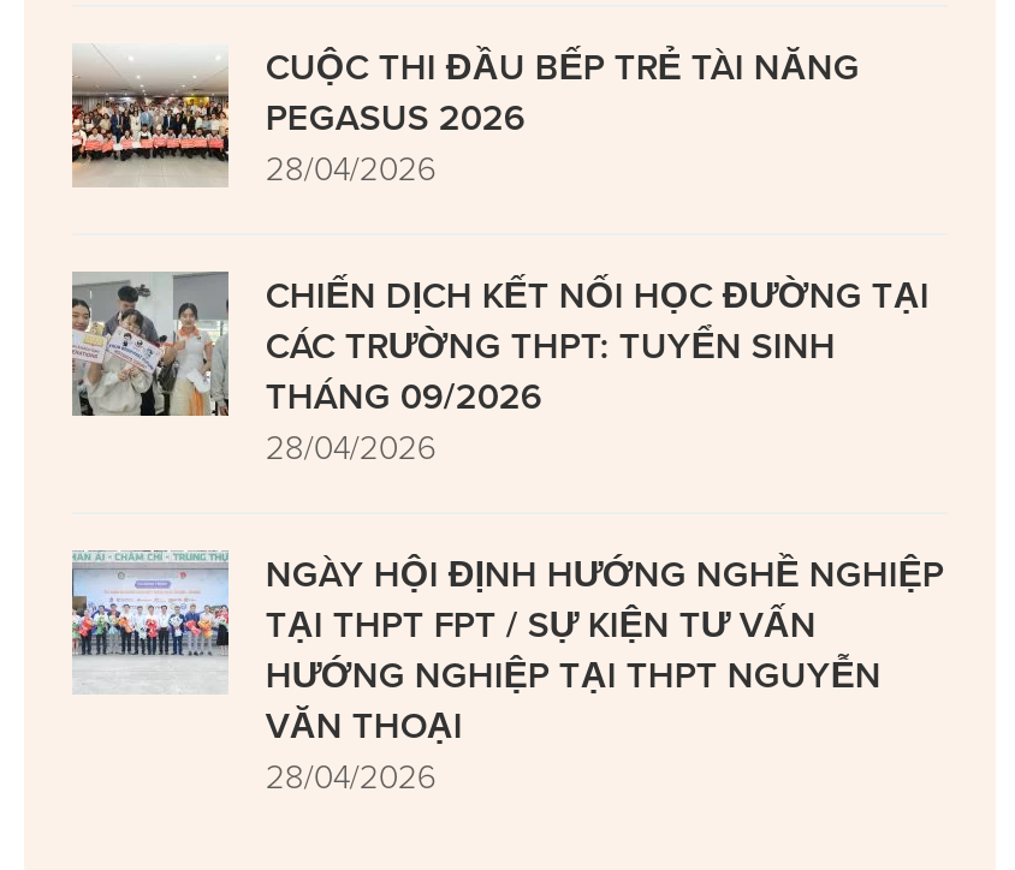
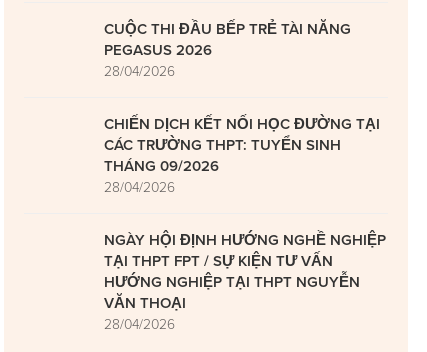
[70,46,231,187] [image] -> none
[70,269,231,418] [image] -> none
[70,548,231,695] [image] -> none

